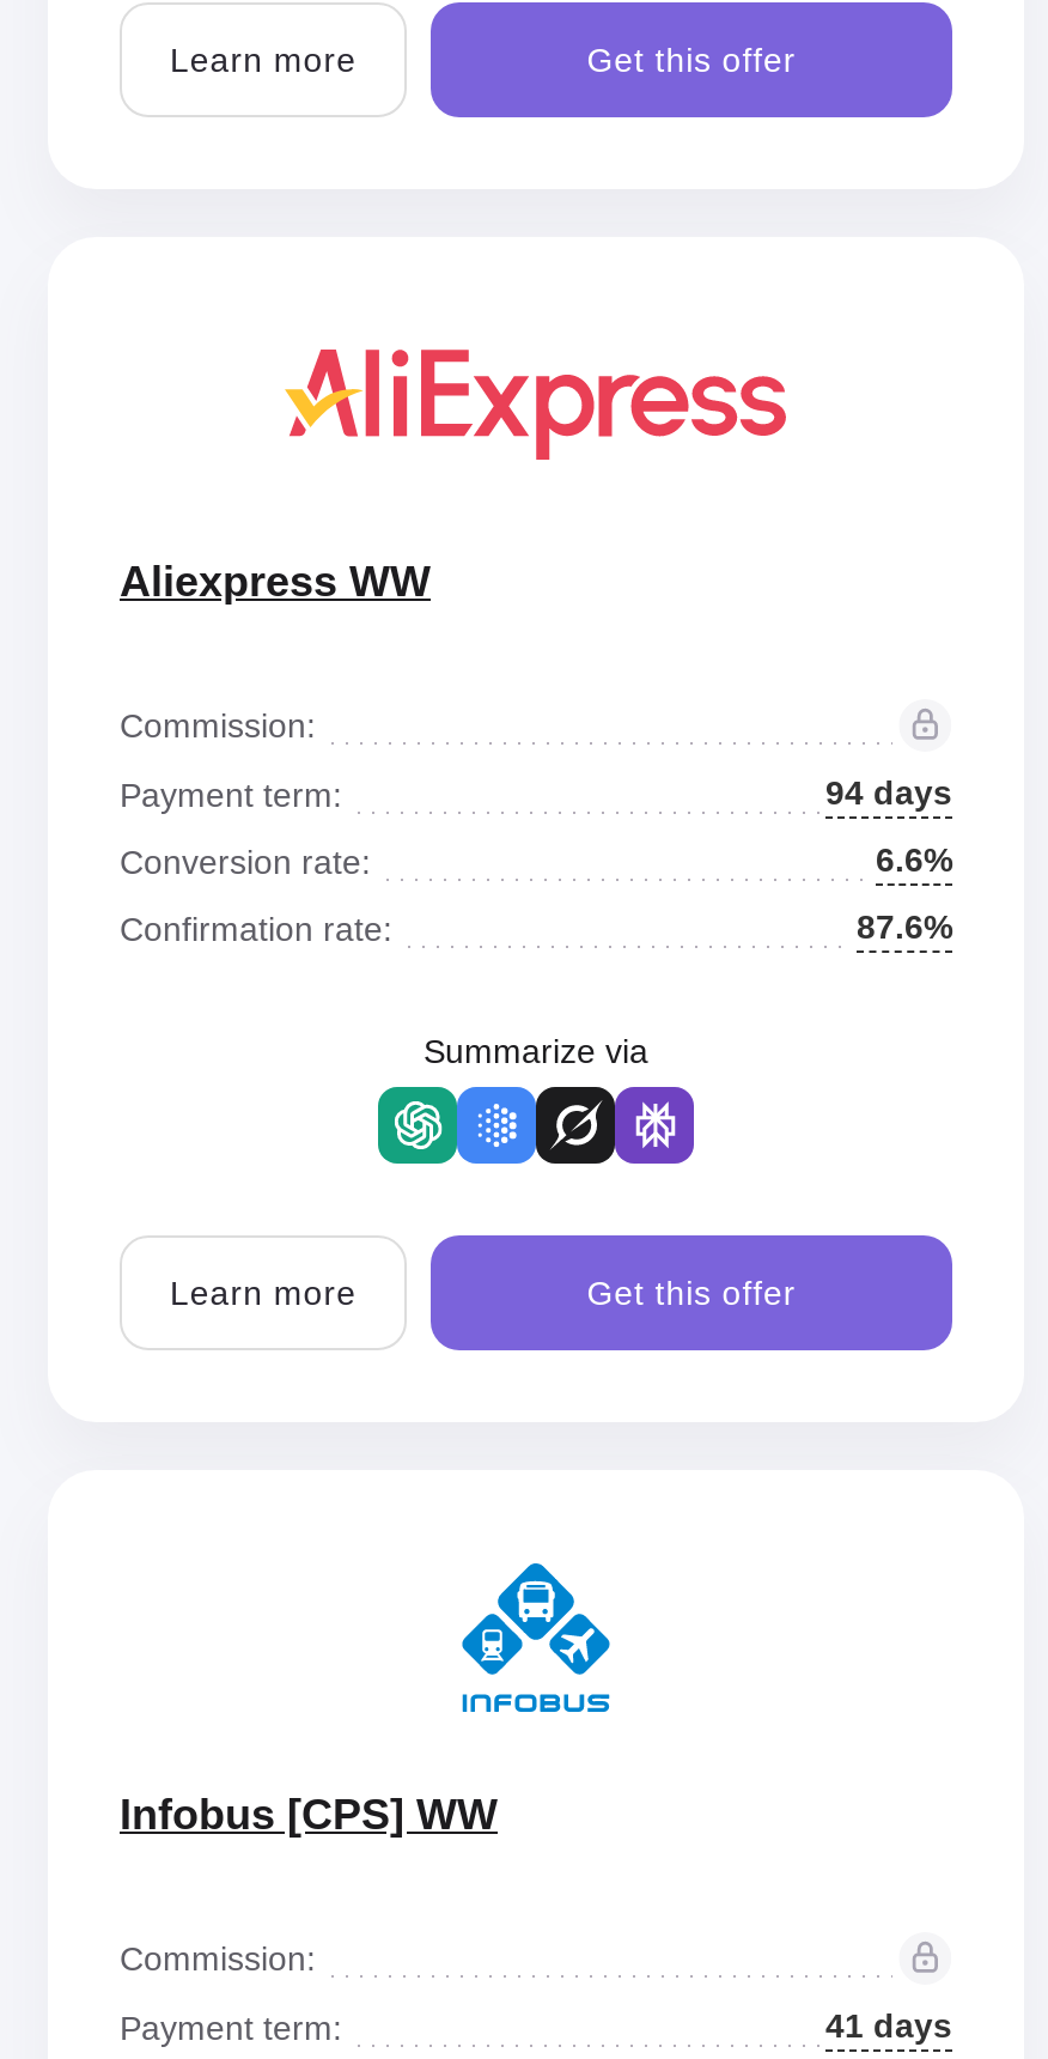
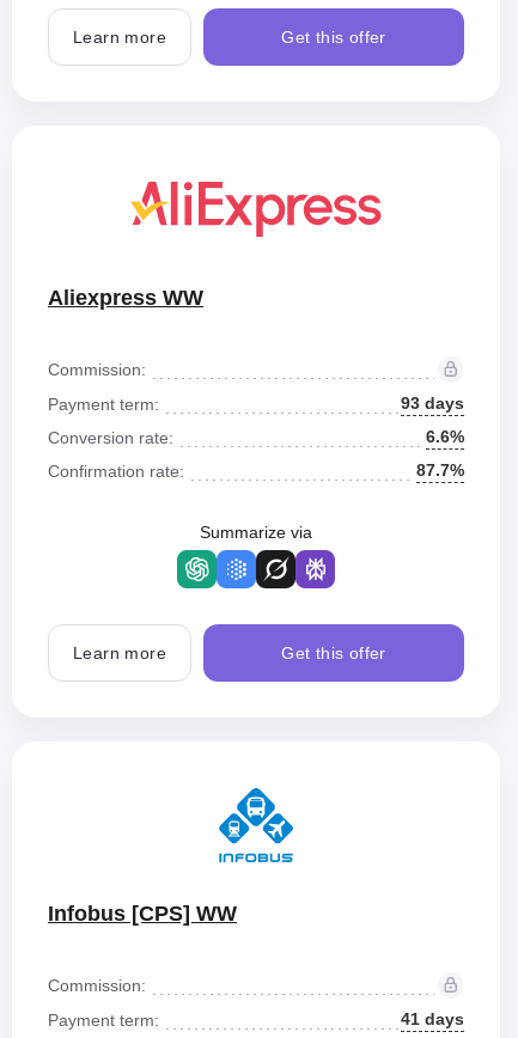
[825,773,952,812] 94 days -> [401,393,464,413] 93 days
[857,907,952,946] 87.6% -> [416,460,464,480] 87.7%

